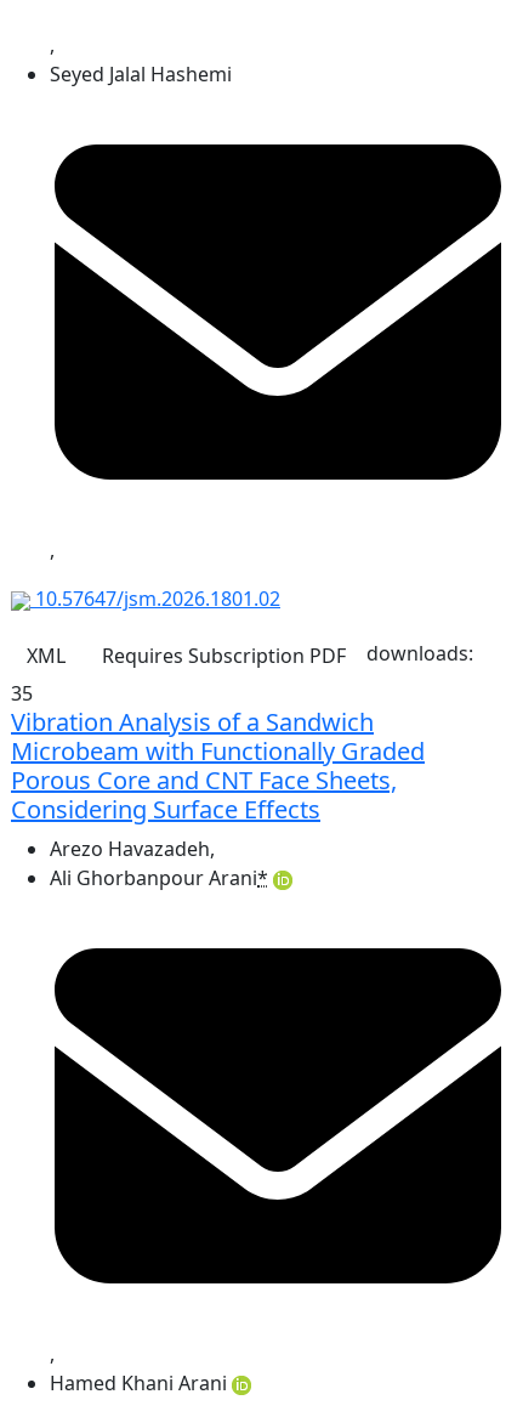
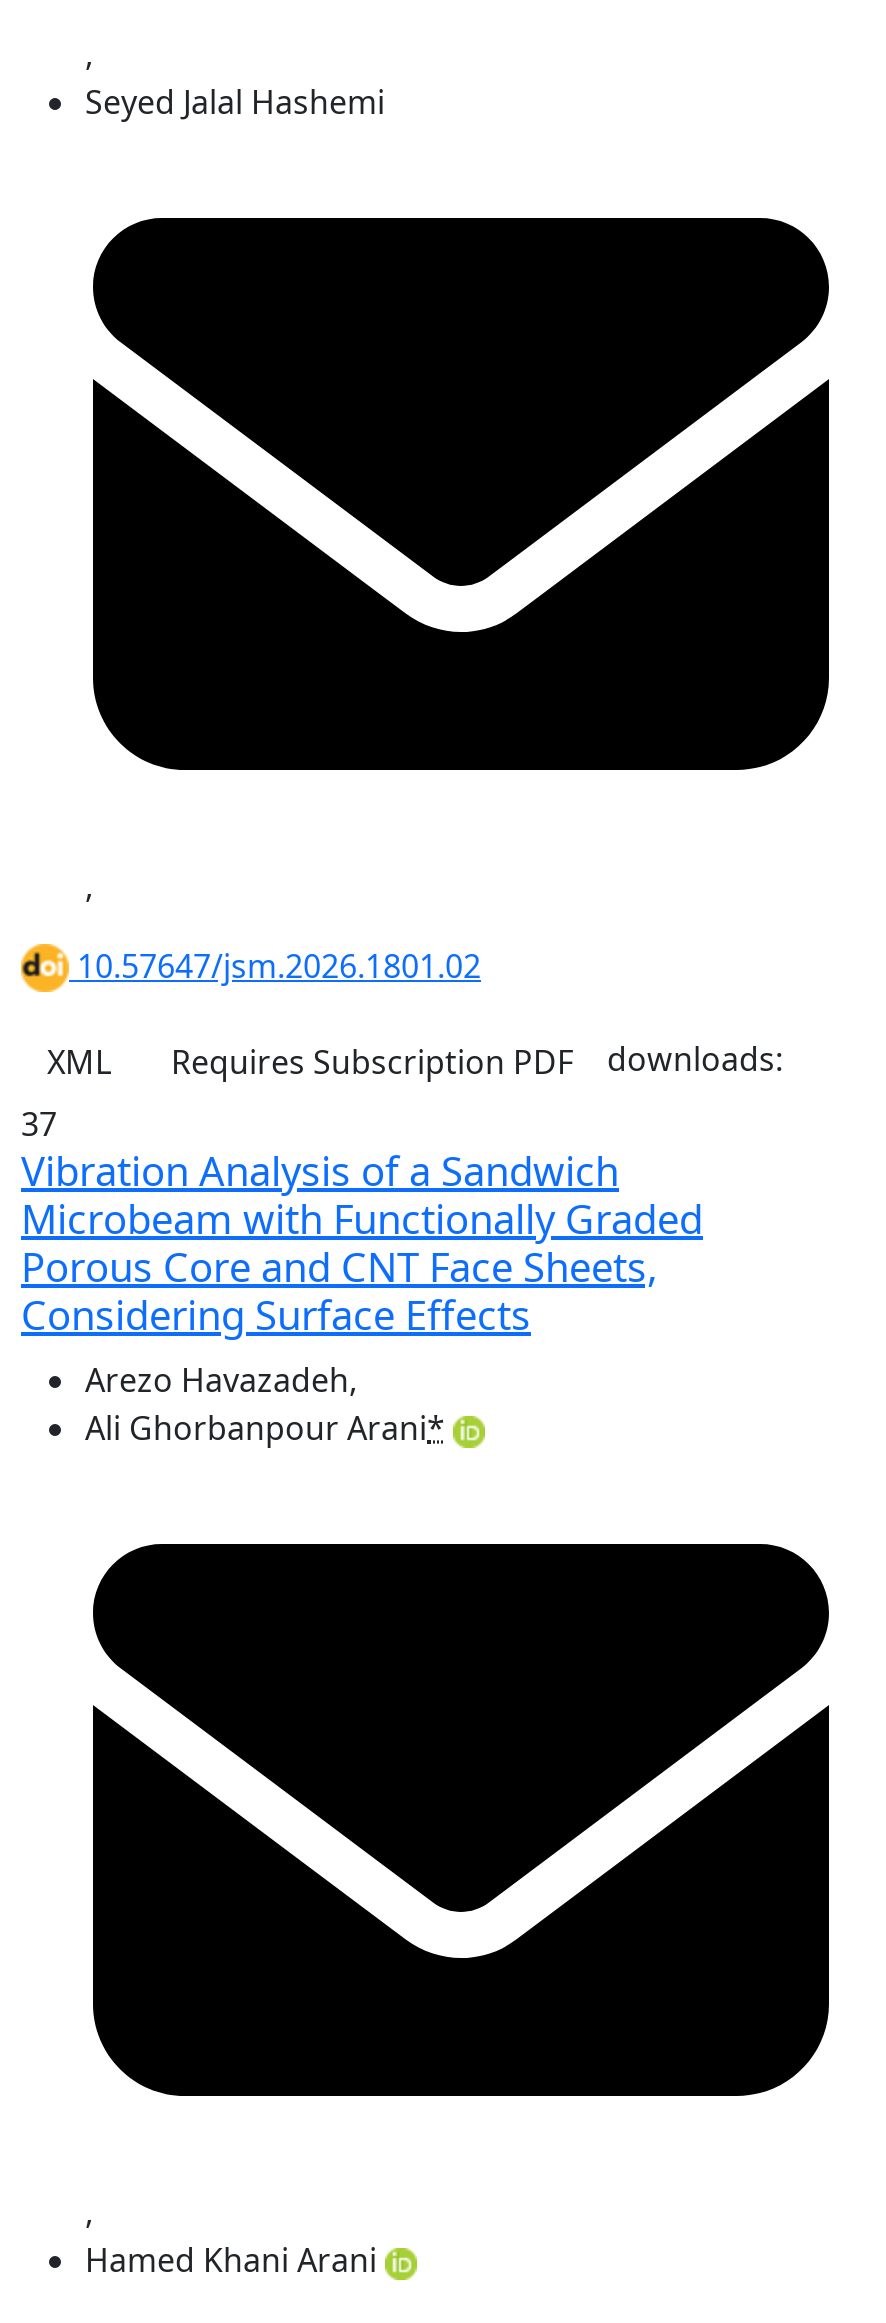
[11,680,33,707] 35 -> [21,1102,57,1146] 37

